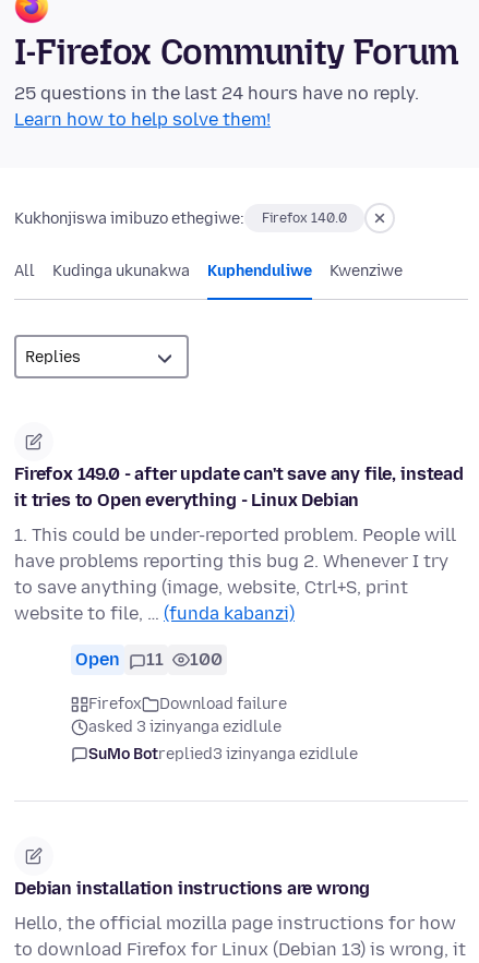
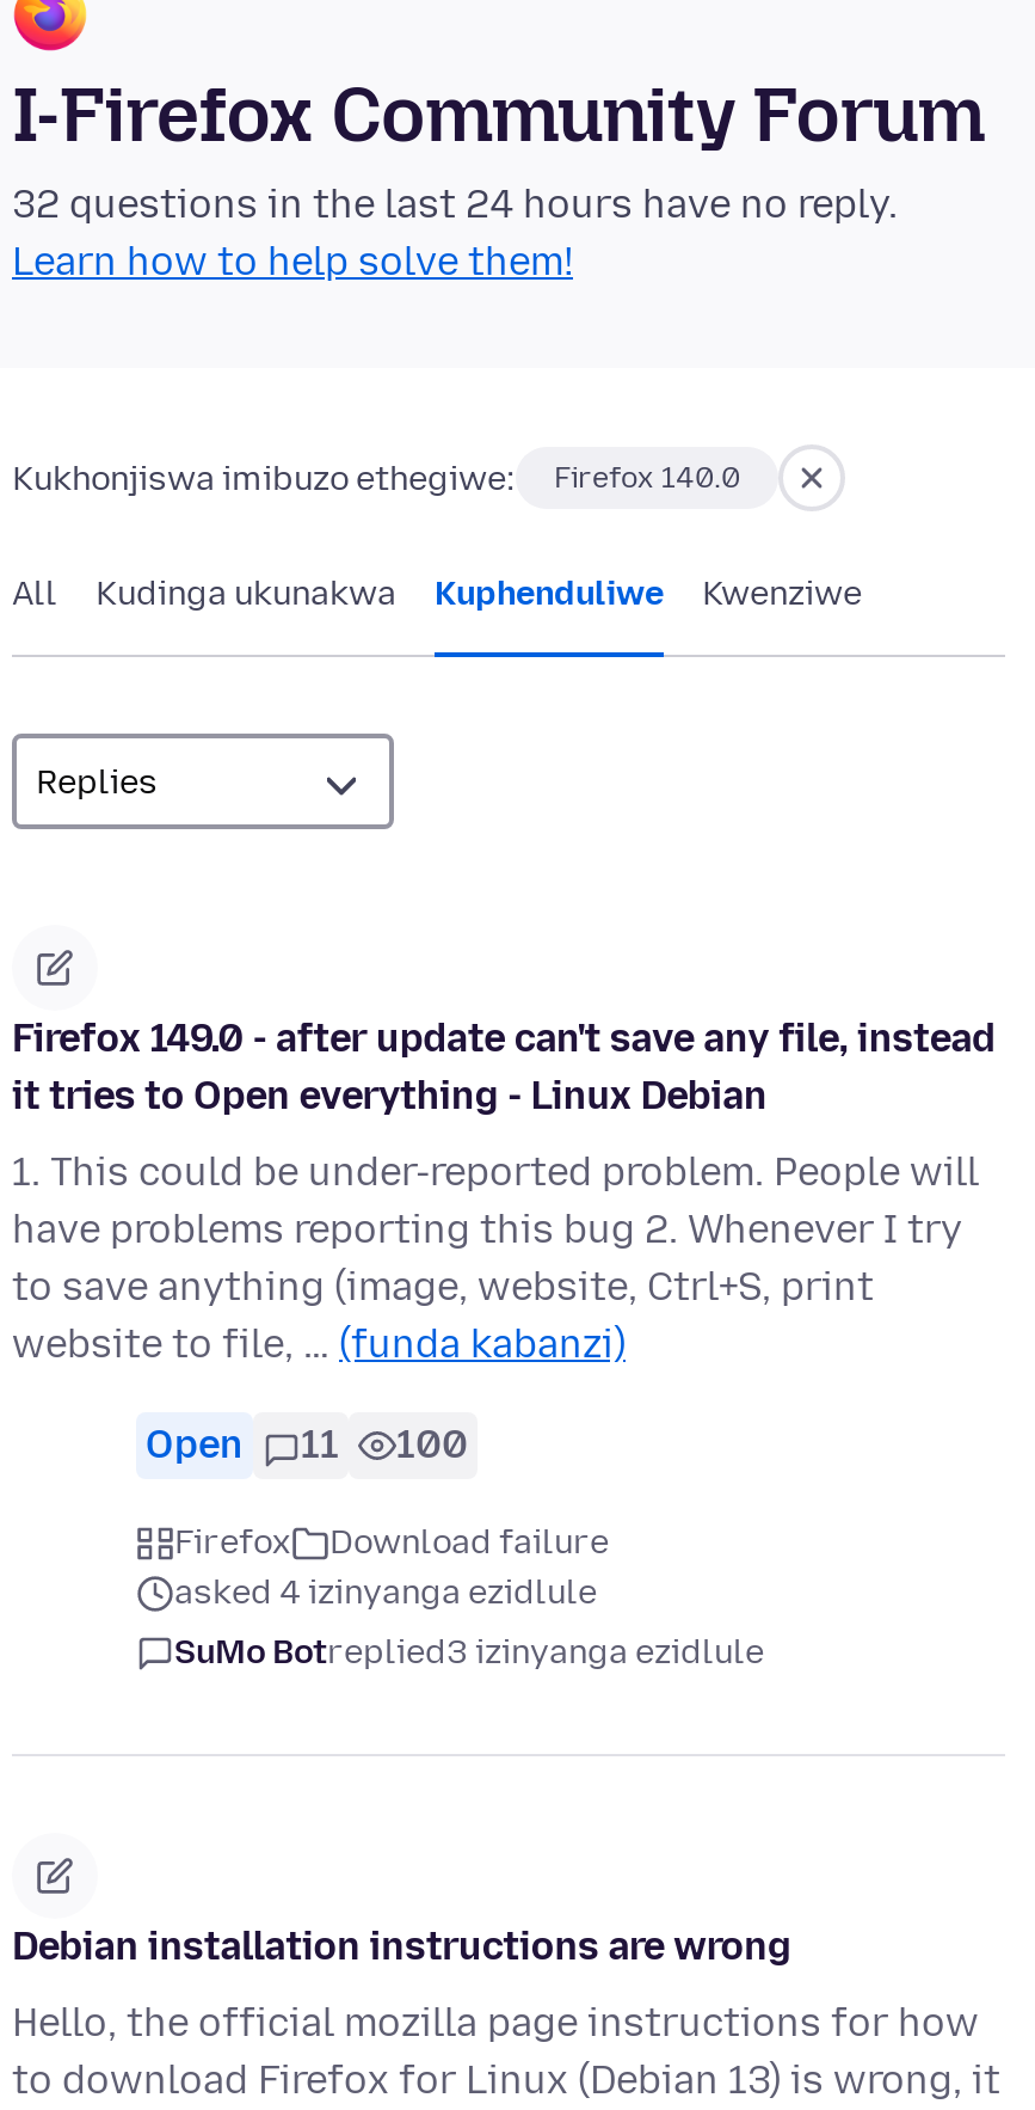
[14,83,419,104] 25 questions in the last 24 hours have no reply. -> [12,183,898,228] 32 questions in the last 24 hours have no reply.
[88,718,282,737] asked 3 izinyanga ezidlule -> [174,1574,597,1614] asked 4 izinyanga ezidlule

